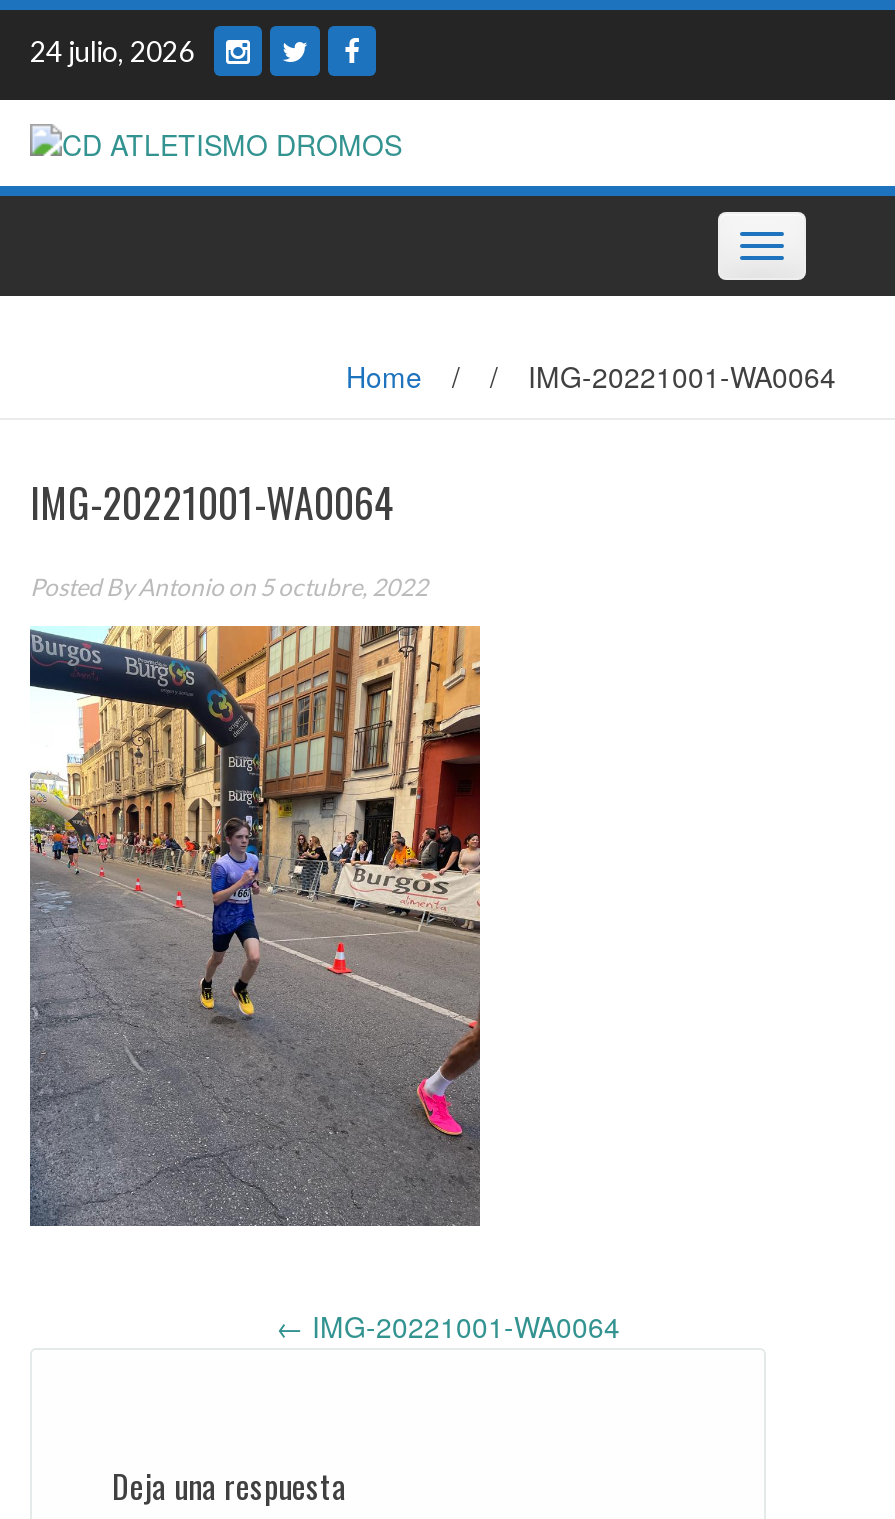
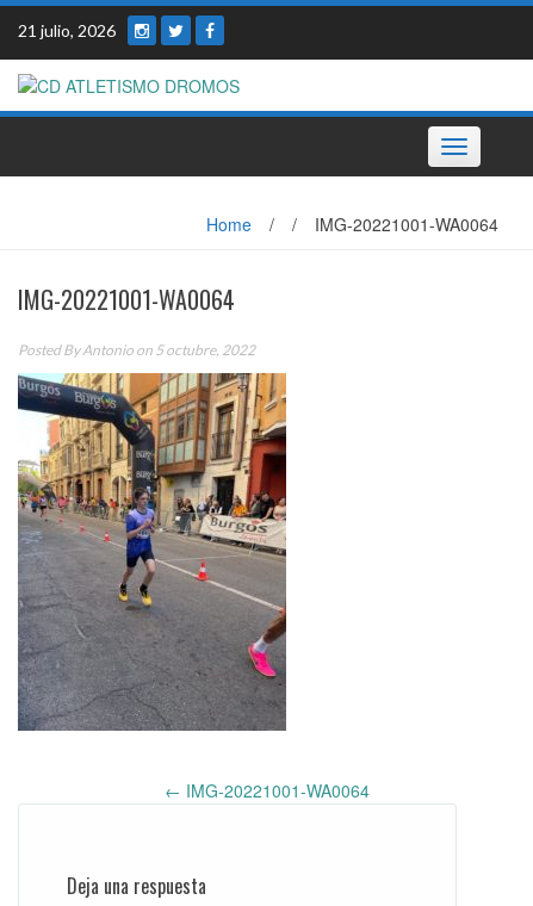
[30,34,194,68] 24 julio, 2026 -> [18,20,116,41] 21 julio, 2026

